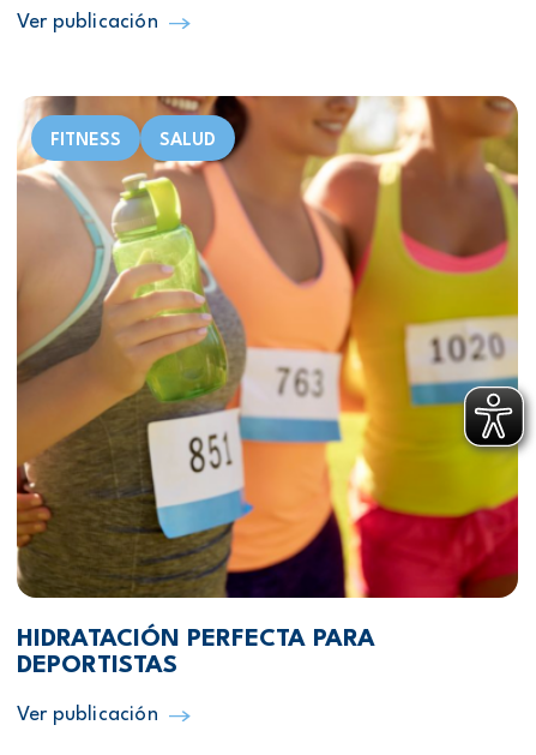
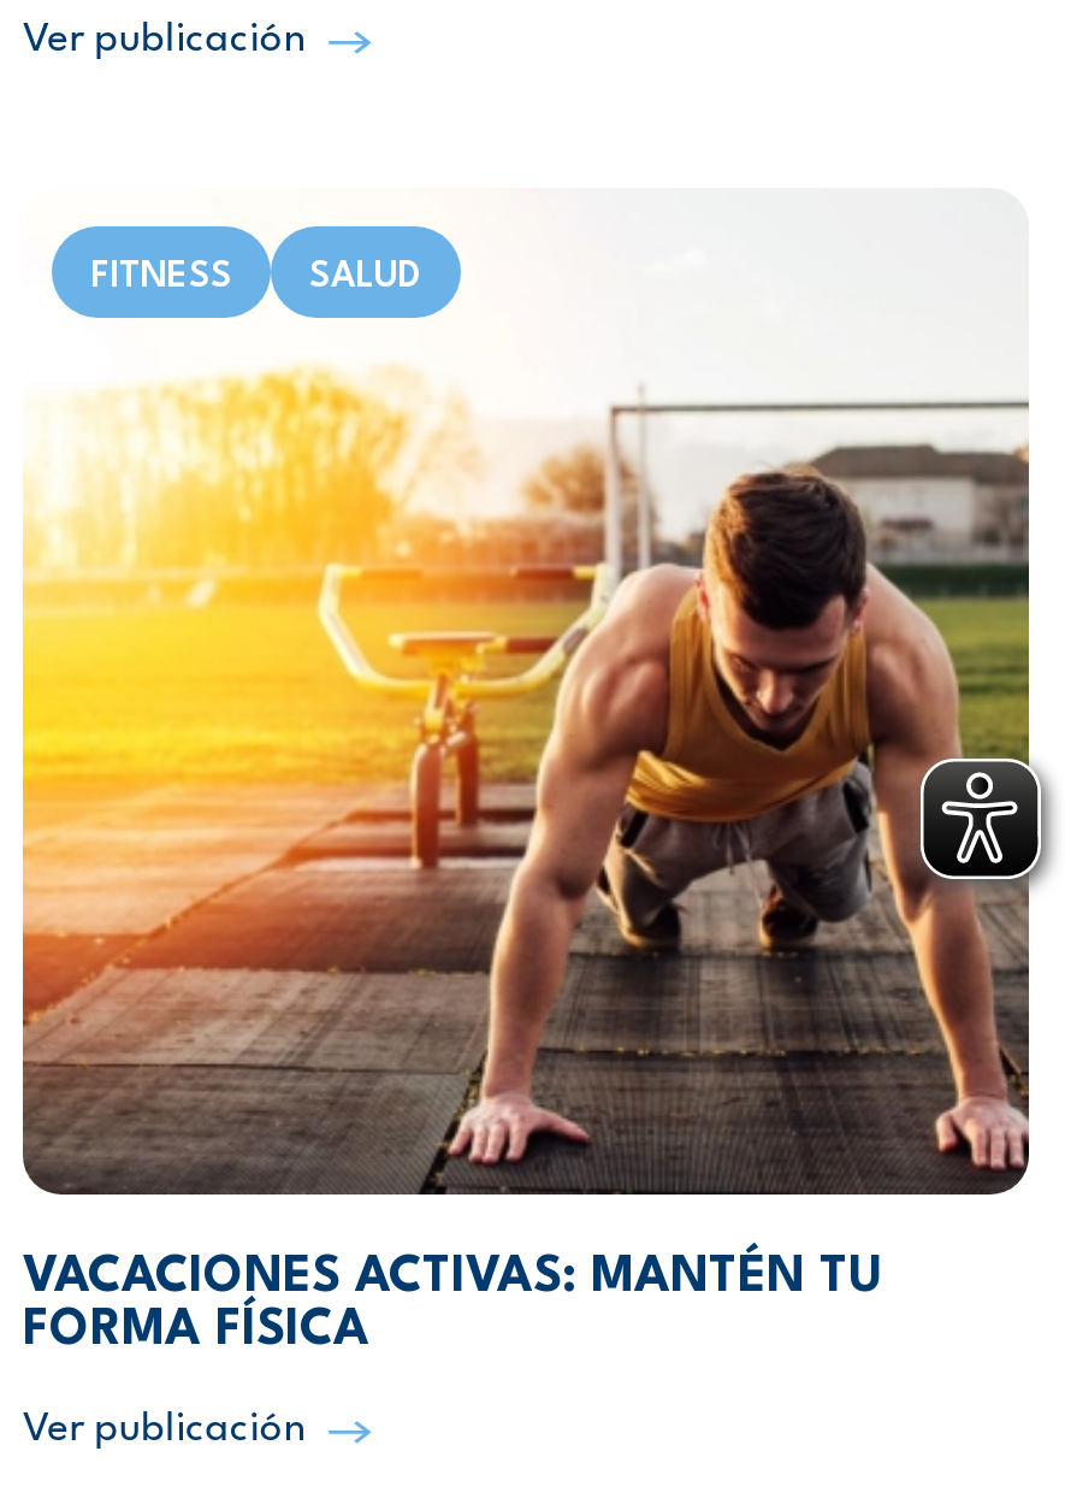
[16,95,523,679] [image] | HIDRATACIÓN PERFECTA PARA | DEPORTISTAS -> [20,188,1039,1357] [image] | VACACIONES ACTIVAS: MANTÉN TU | FORMA FÍSICA

